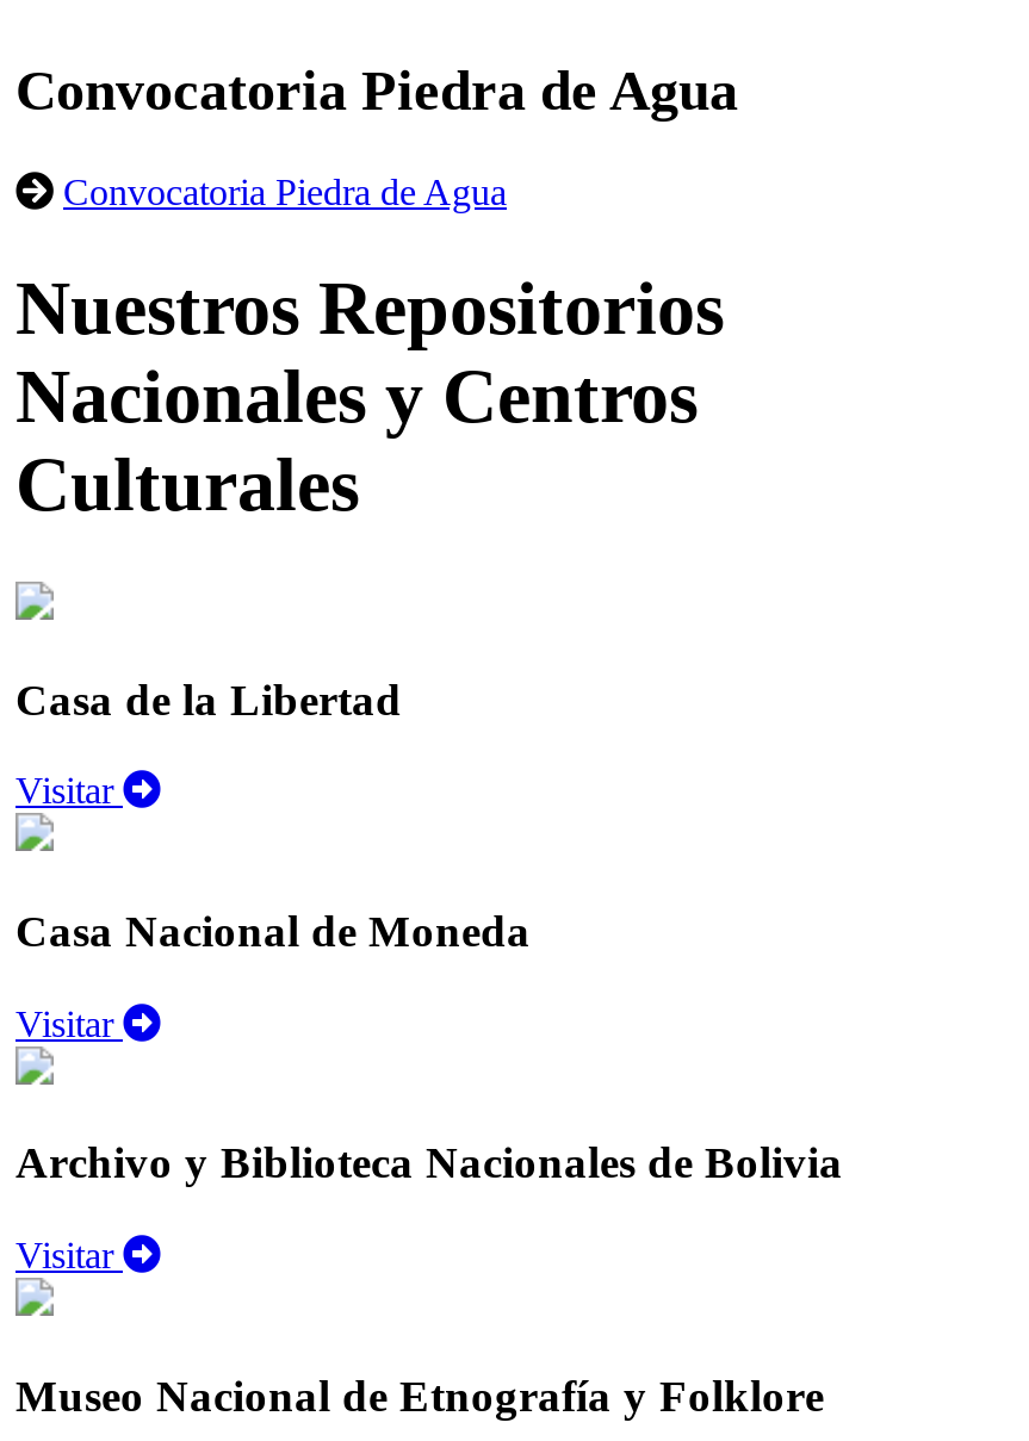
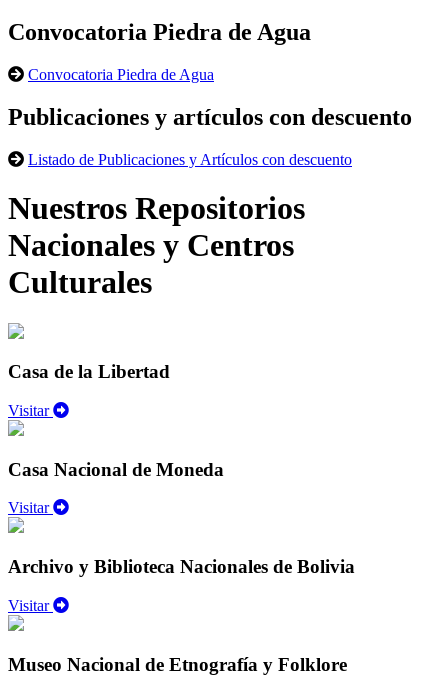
none -> [8,104,412,168] Publicaciones y artículos con descuento | Listado de Publicaciones y Artículos con descuento

